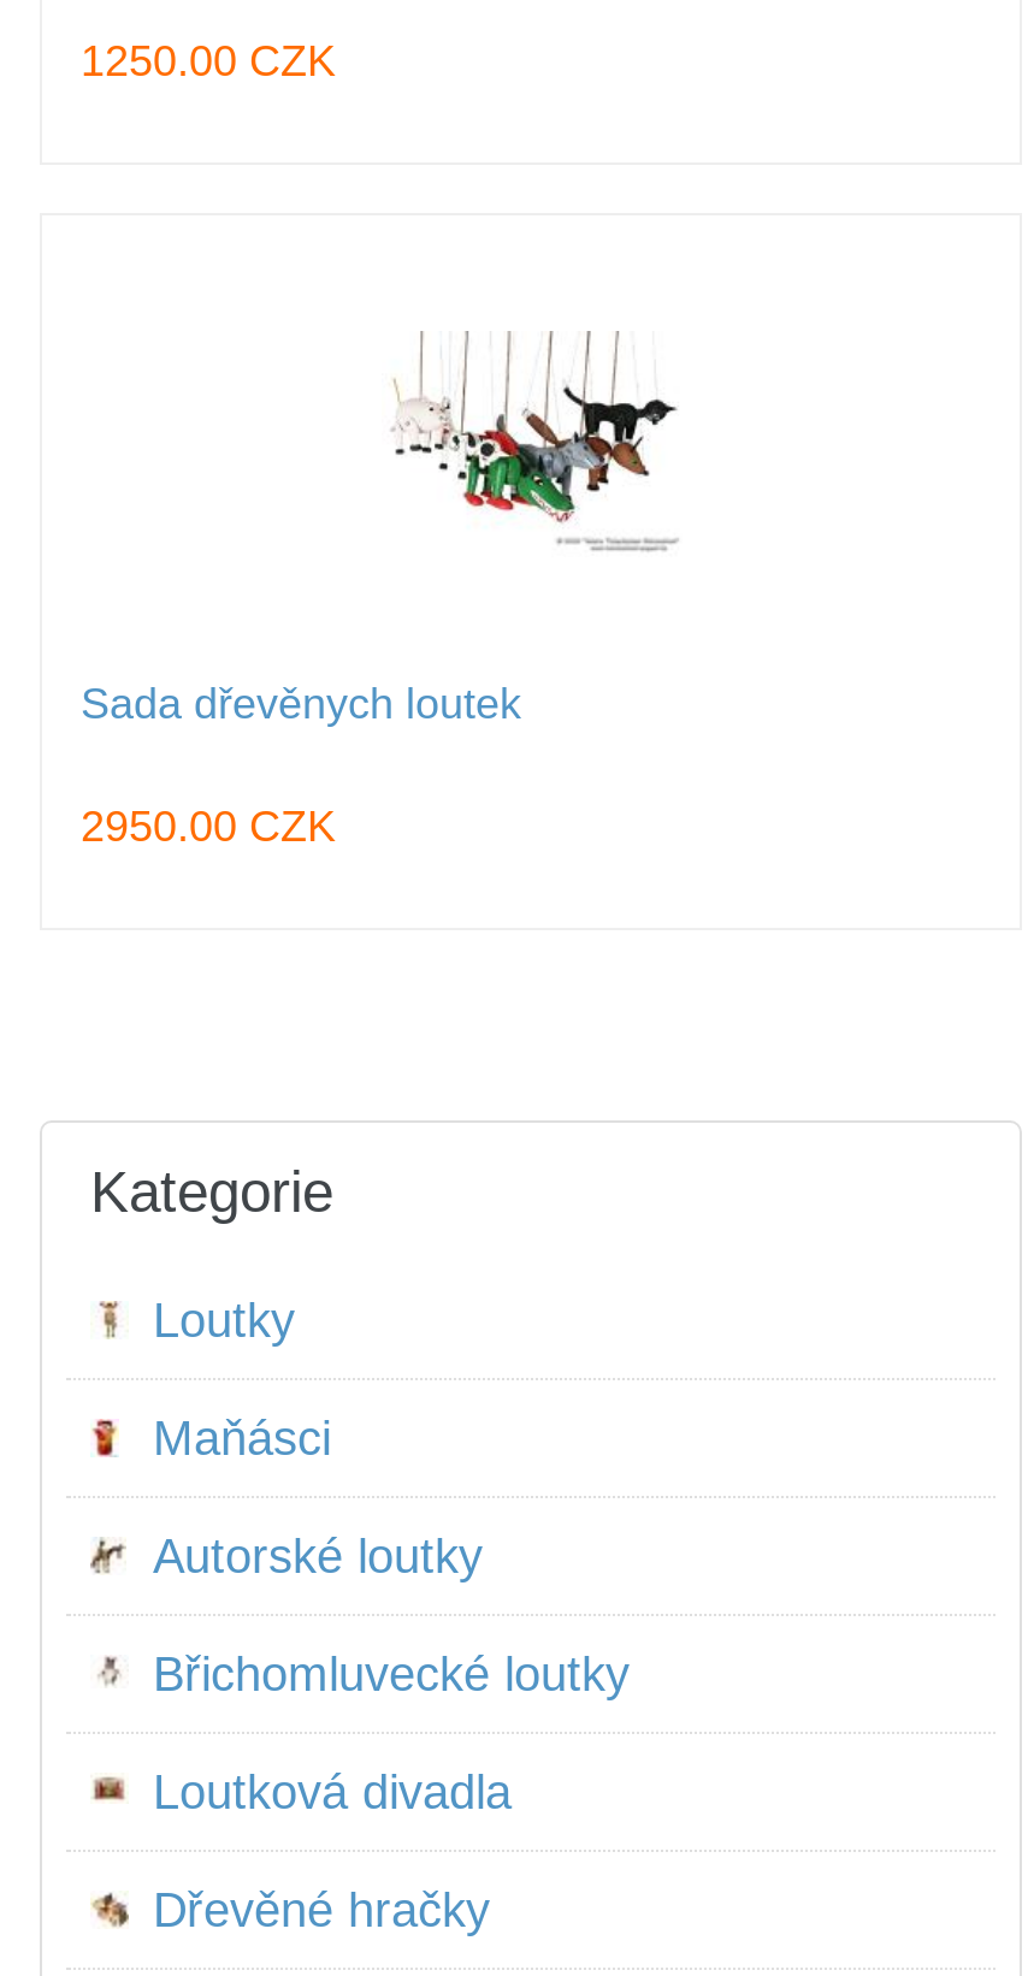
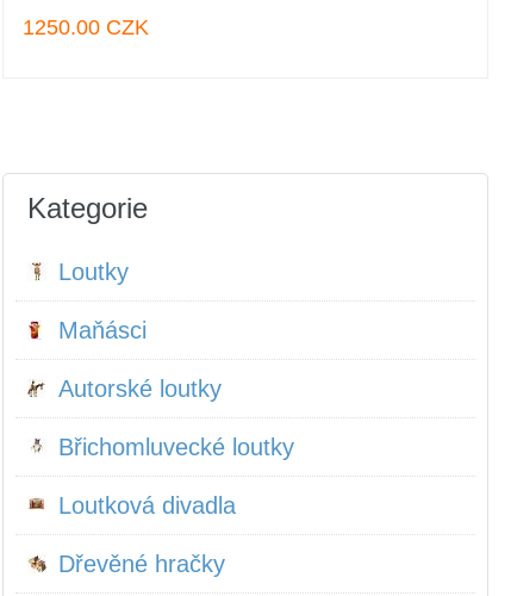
[389,330,680,554] [image] -> none
[81,679,521,851] Sada dřevěnych loutek | 2950.00 CZK -> none

